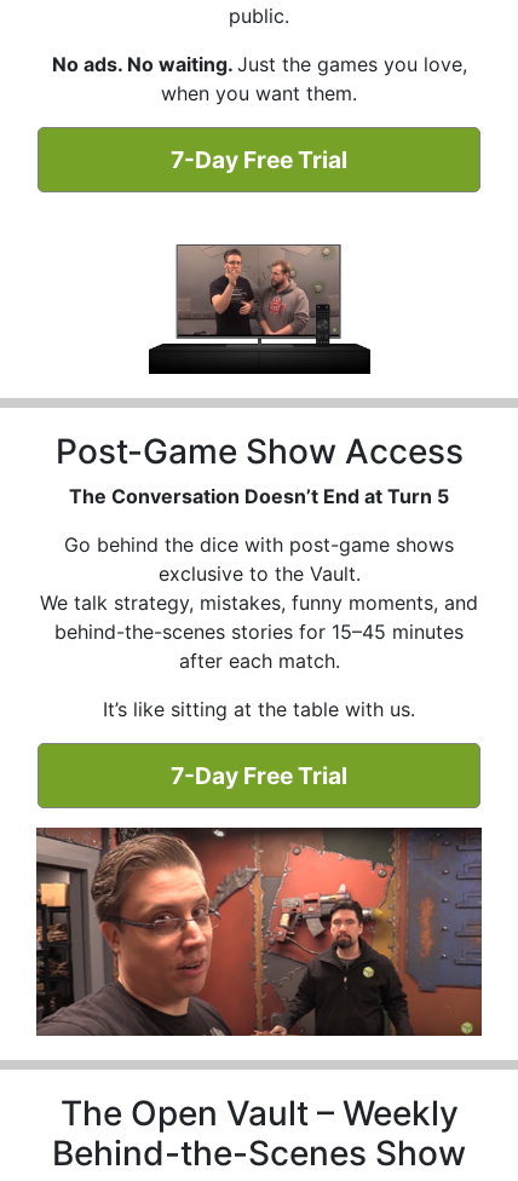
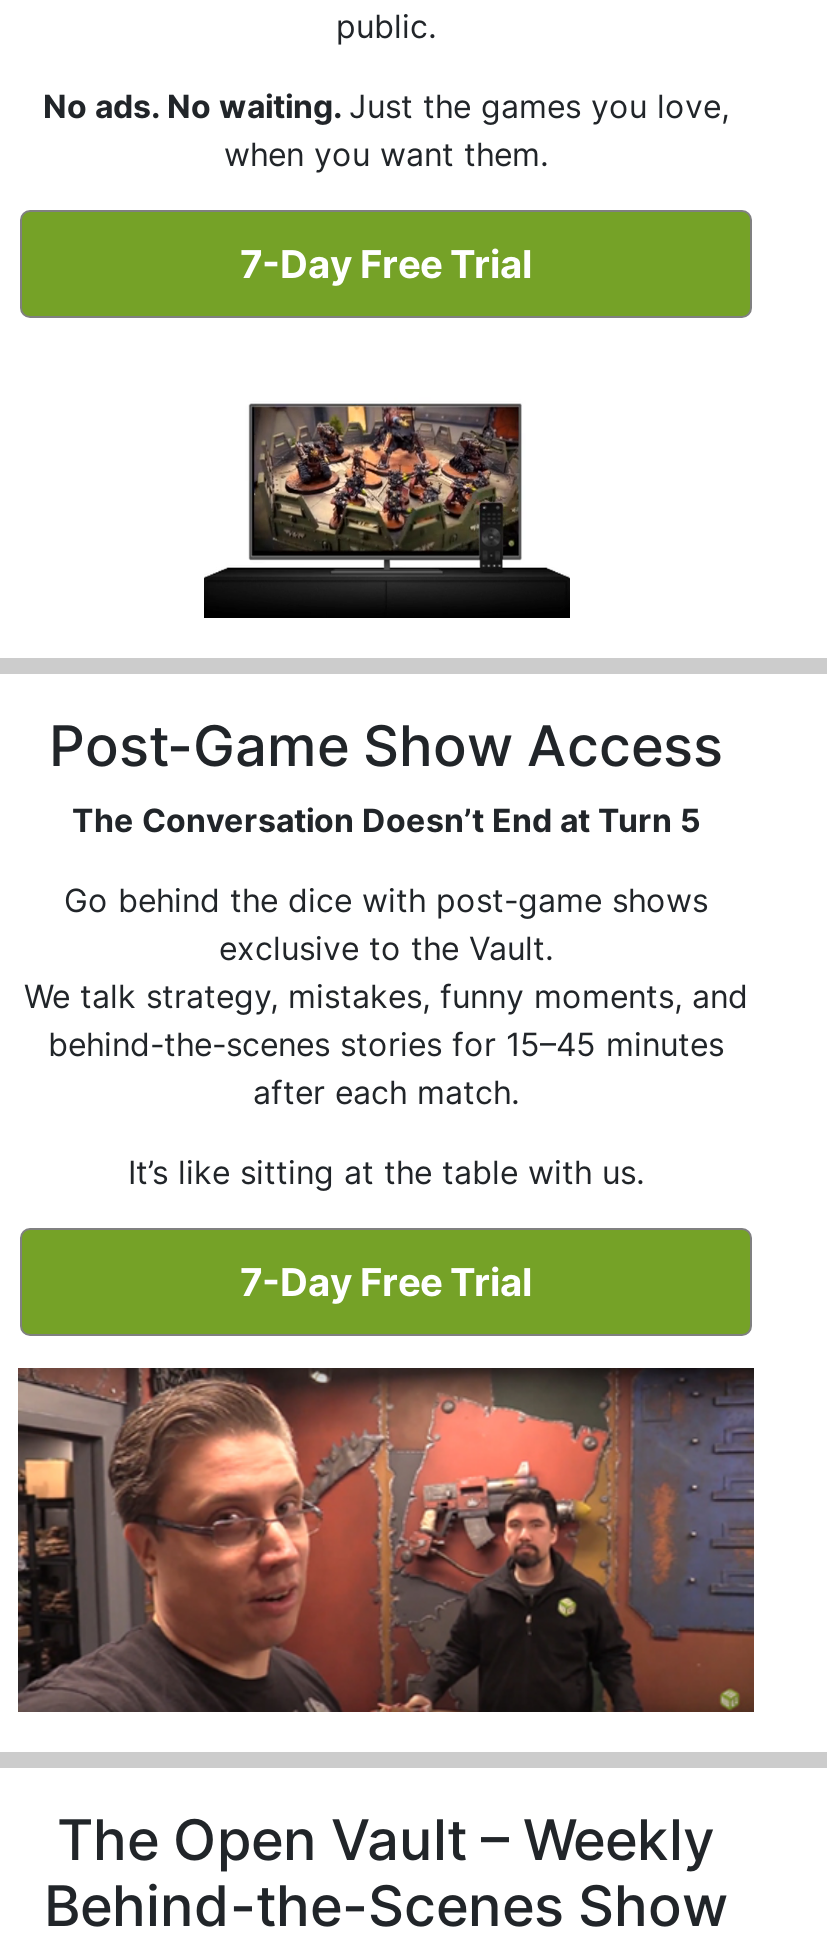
[177,244,340,335] [image] -> [250,404,520,556] [image]

